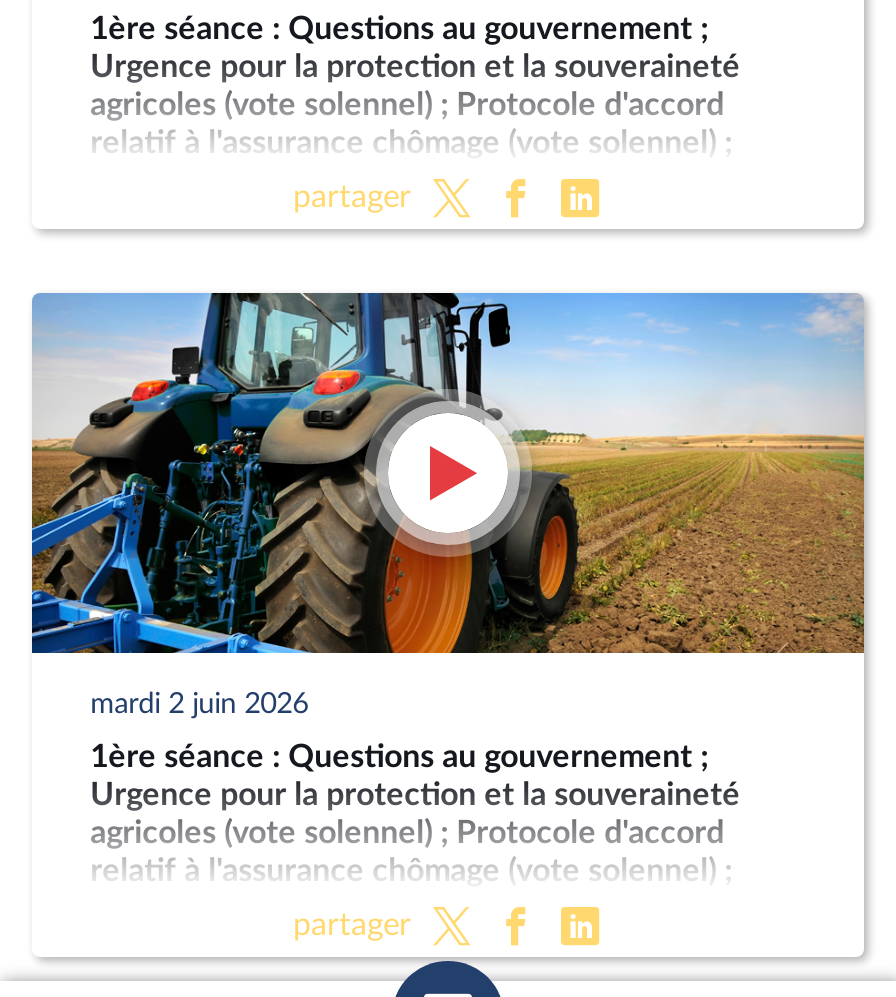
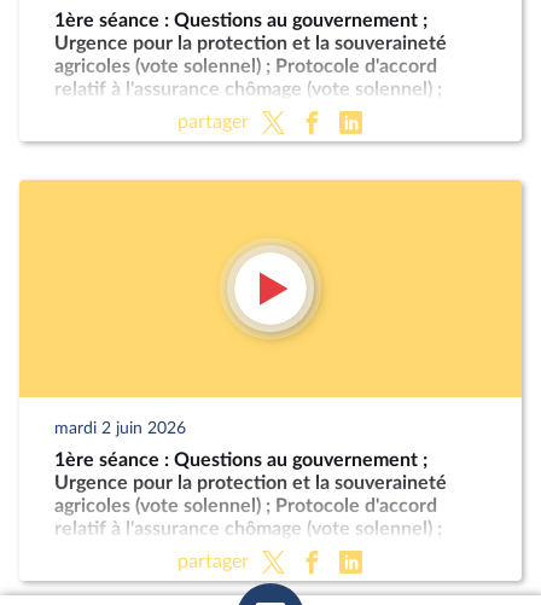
[30,291,866,655] [image] -> [18,179,523,399] [image]

